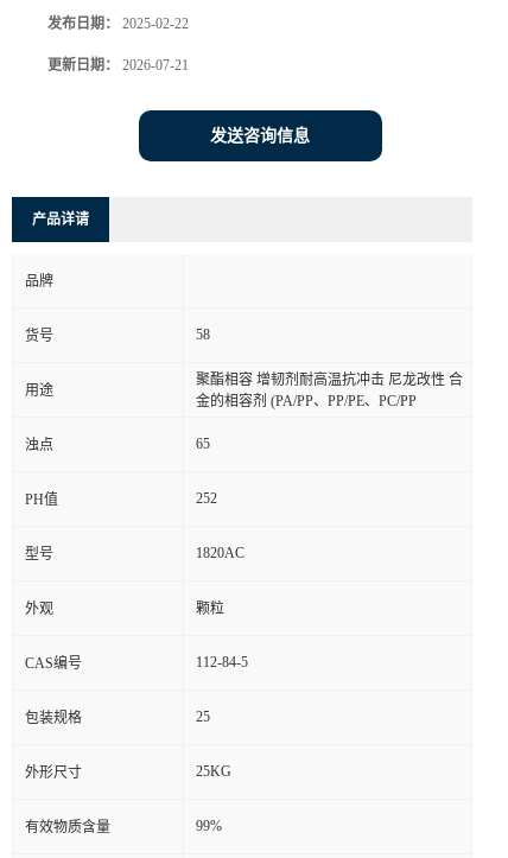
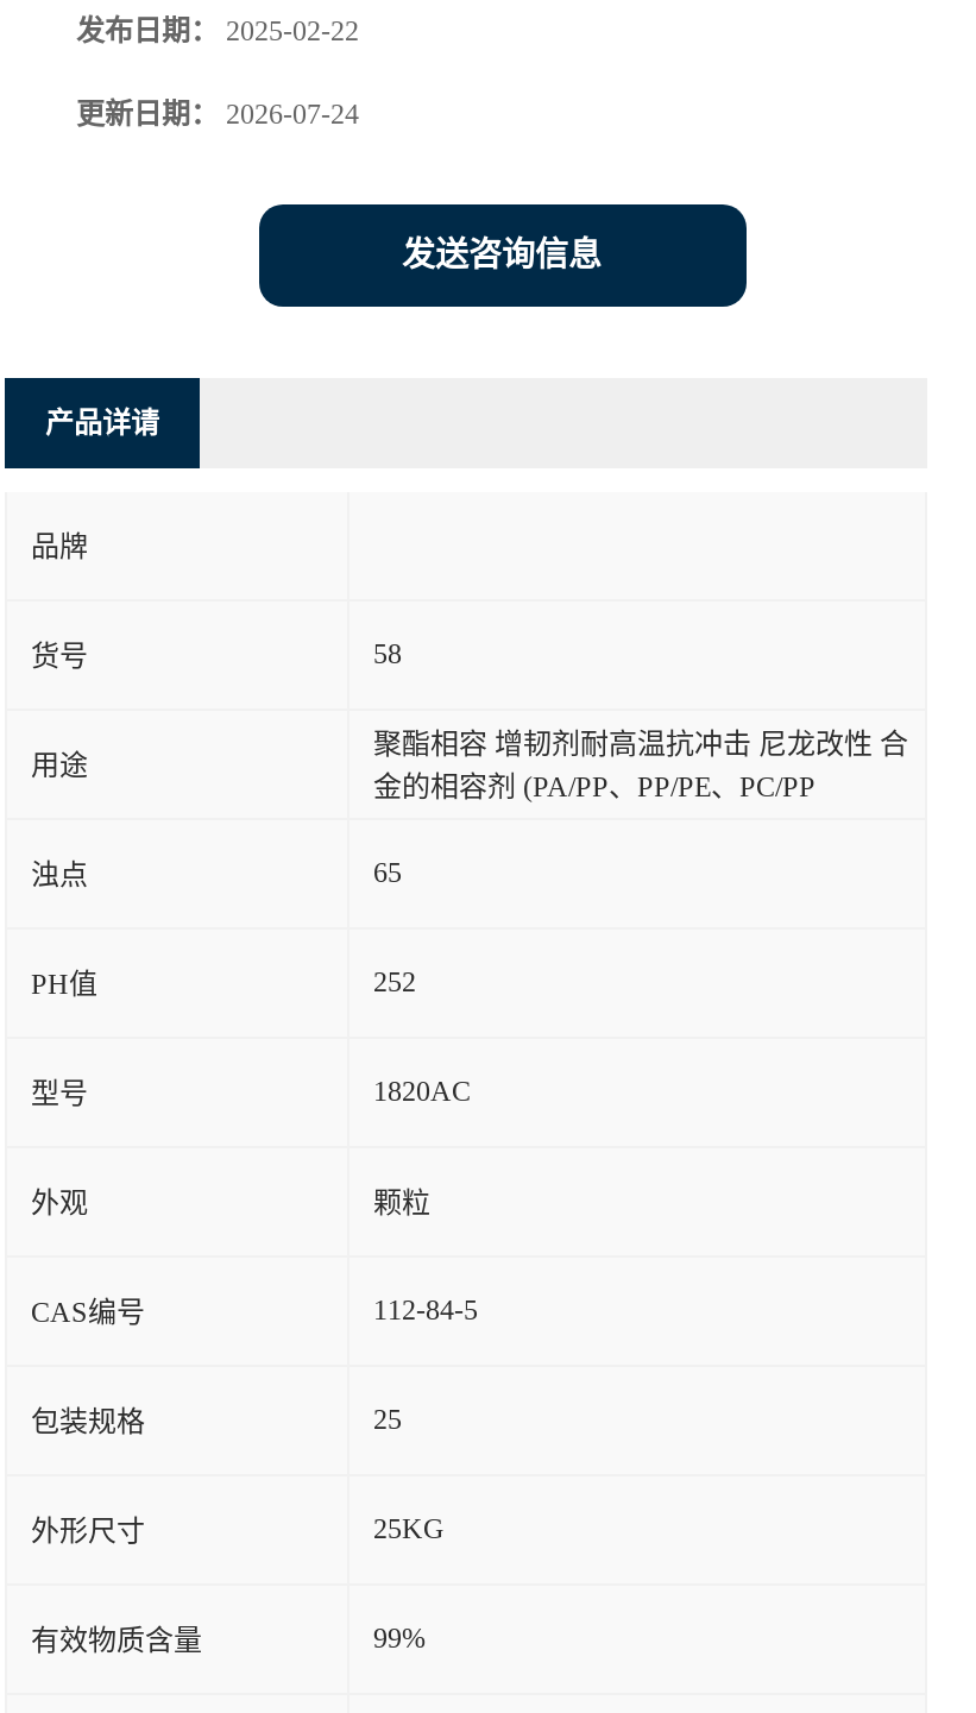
[47,57,189,74] 更新日期：2026-07-21 -> [76,97,359,131] 更新日期：2026-07-24

